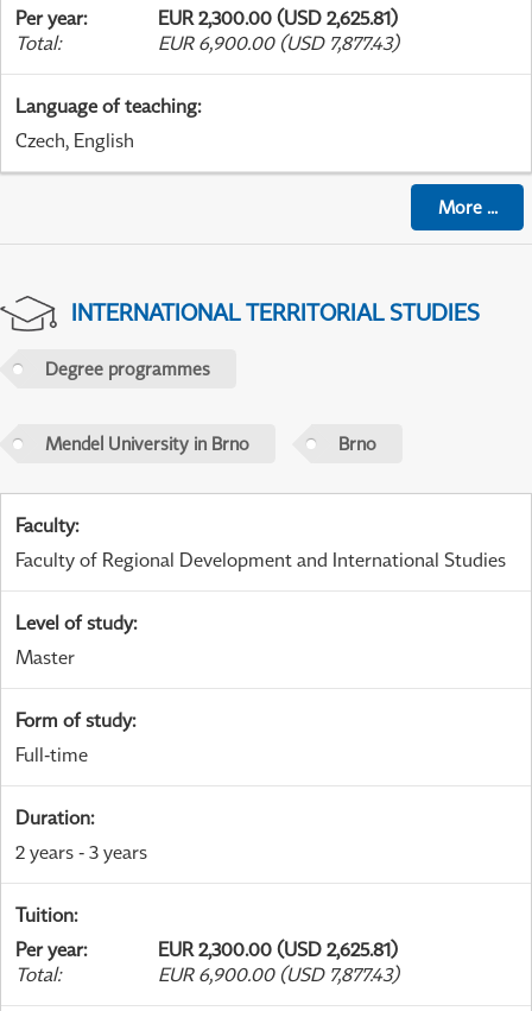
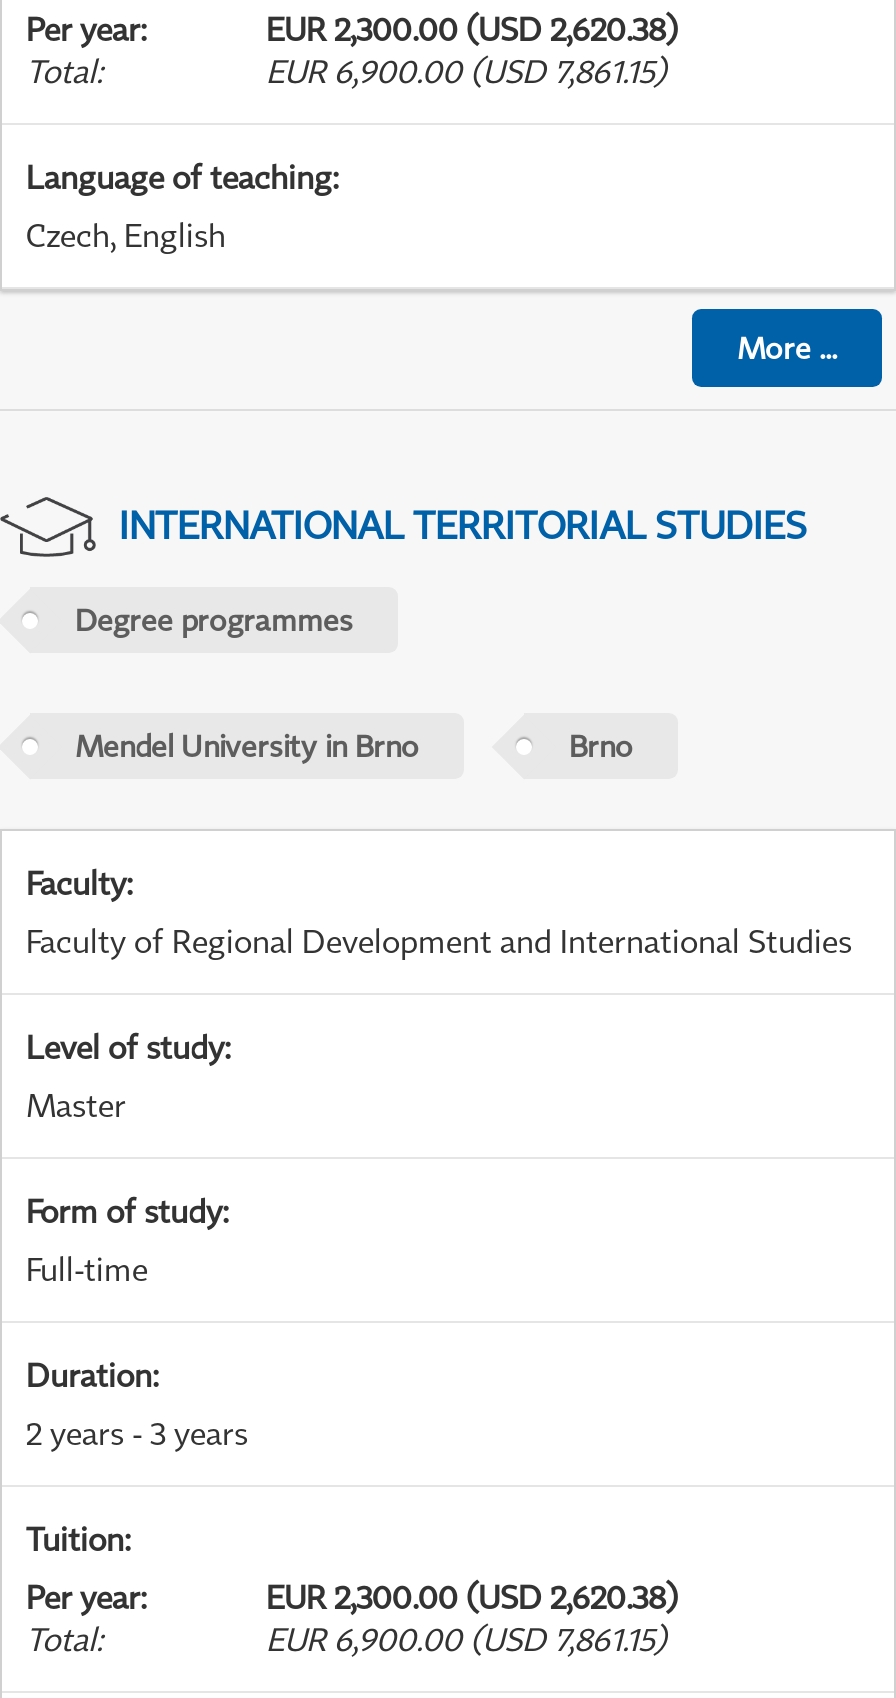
[158,6,398,30] EUR 2,300.00 (USD 2,625.81) -> [266,9,678,49] EUR 2,300.00 (USD 2,620.38)
[158,31,399,55] EUR 6,900.00 (USD 7,877.43) -> [266,51,666,91] EUR 6,900.00 (USD 7,861.15)
[158,937,398,961] EUR 2,300.00 (USD 2,625.81) -> [266,1577,678,1617] EUR 2,300.00 (USD 2,620.38)
[158,962,399,986] EUR 6,900.00 (USD 7,877.43) -> [266,1619,666,1659] EUR 6,900.00 (USD 7,861.15)

